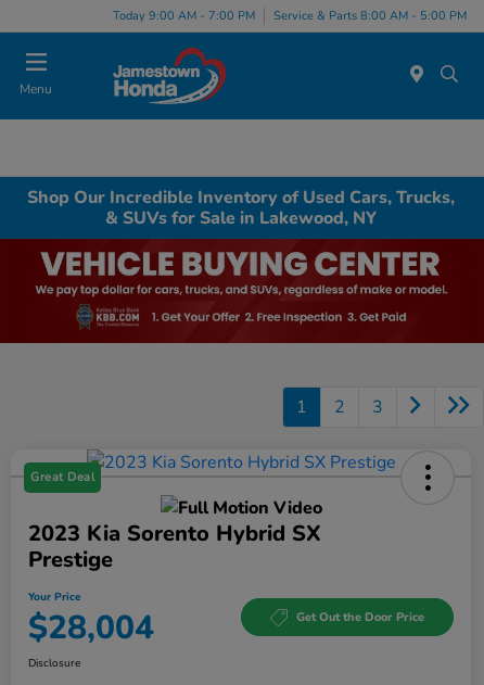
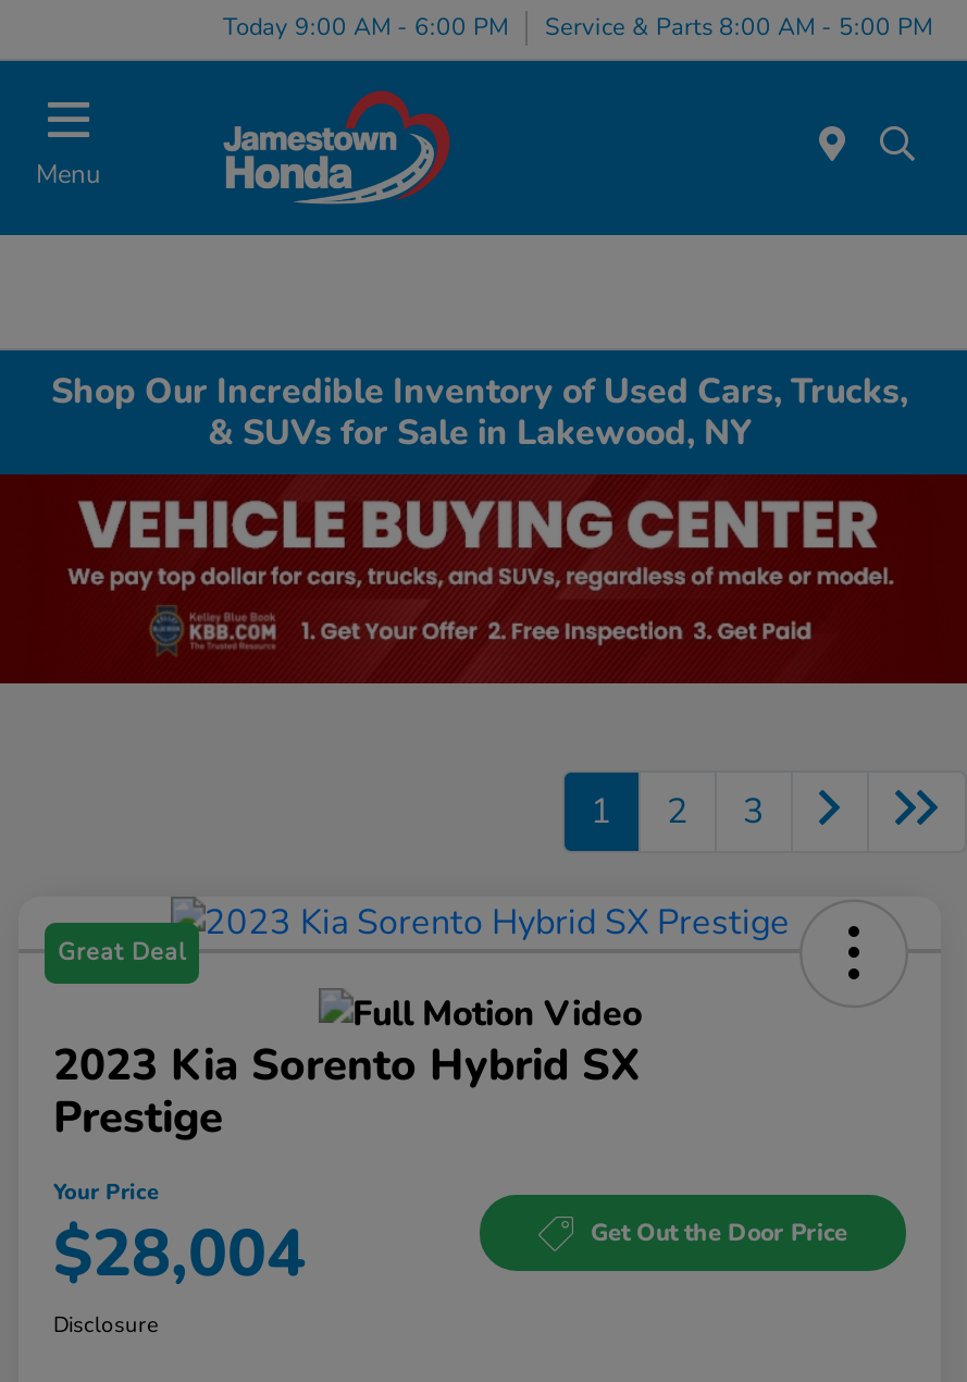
[113,7,467,23] Today 9:00 AM - 7:00 PM Service & Parts 8:00 AM - 5:00 PM -> [223,10,932,42] Today 9:00 AM - 6:00 PM Service & Parts 8:00 AM - 5:00 PM

